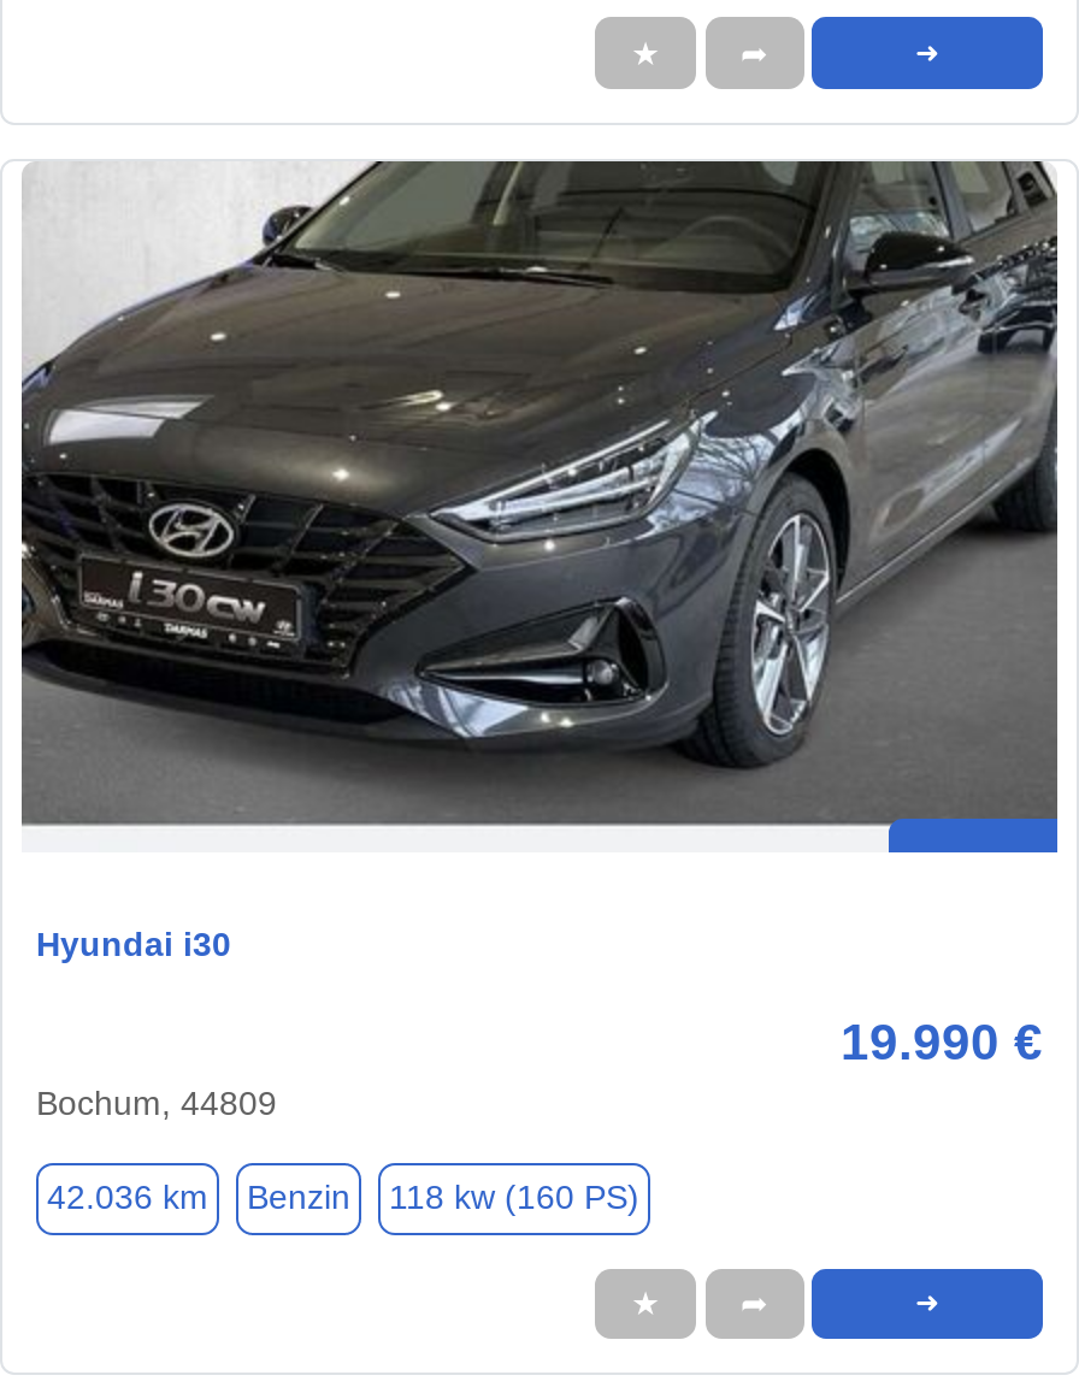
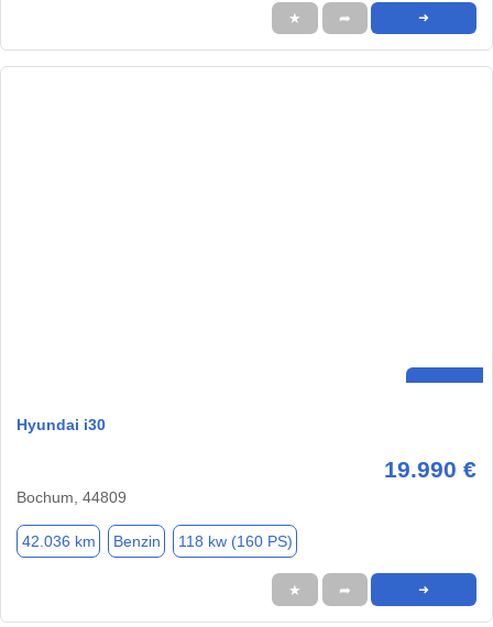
[19,158,1060,827] [image] -> none

